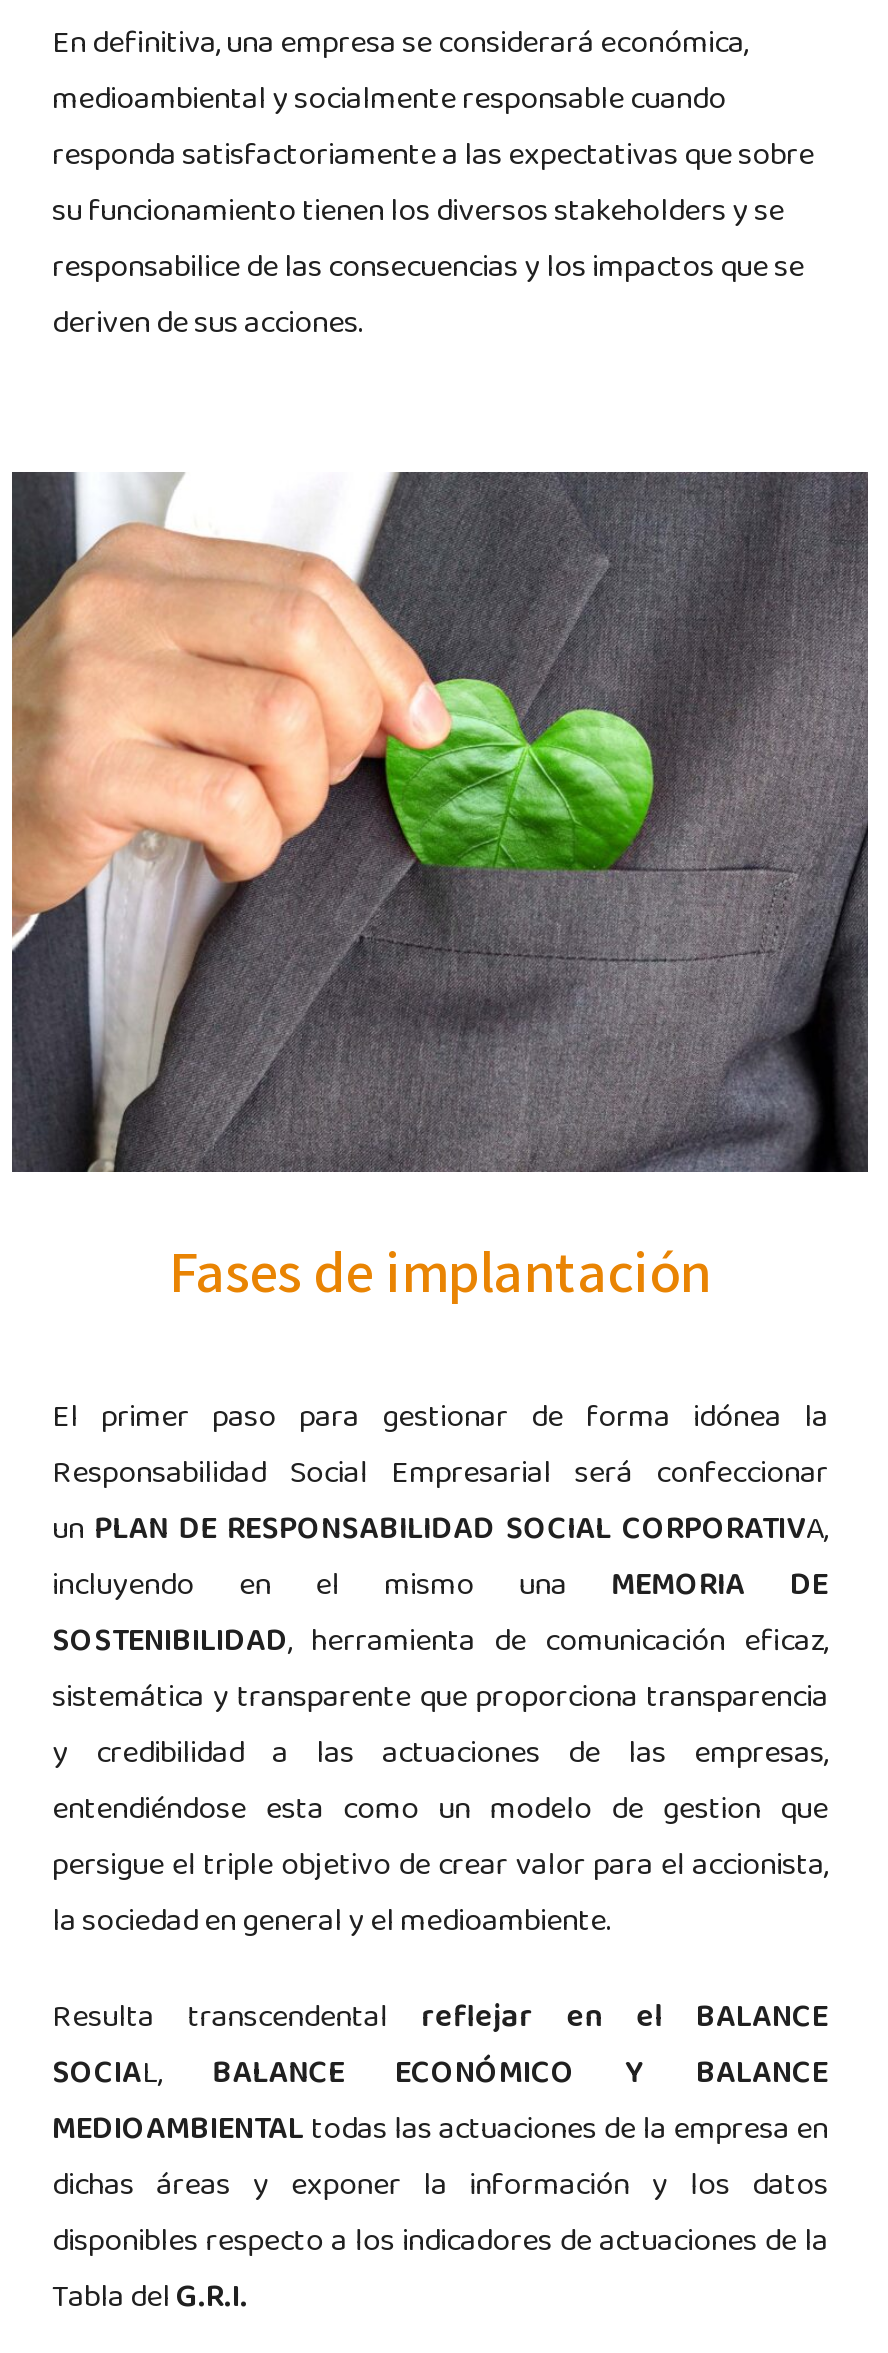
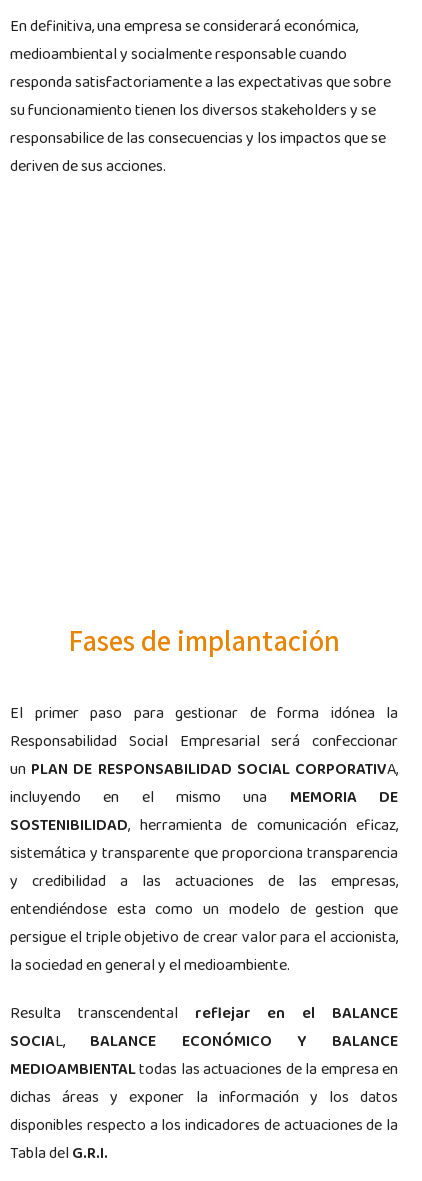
[10,470,870,1174] [image] -> none

